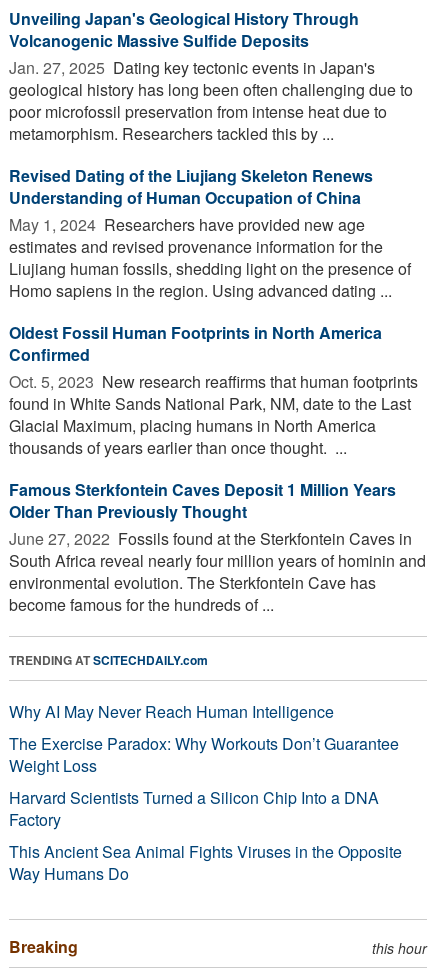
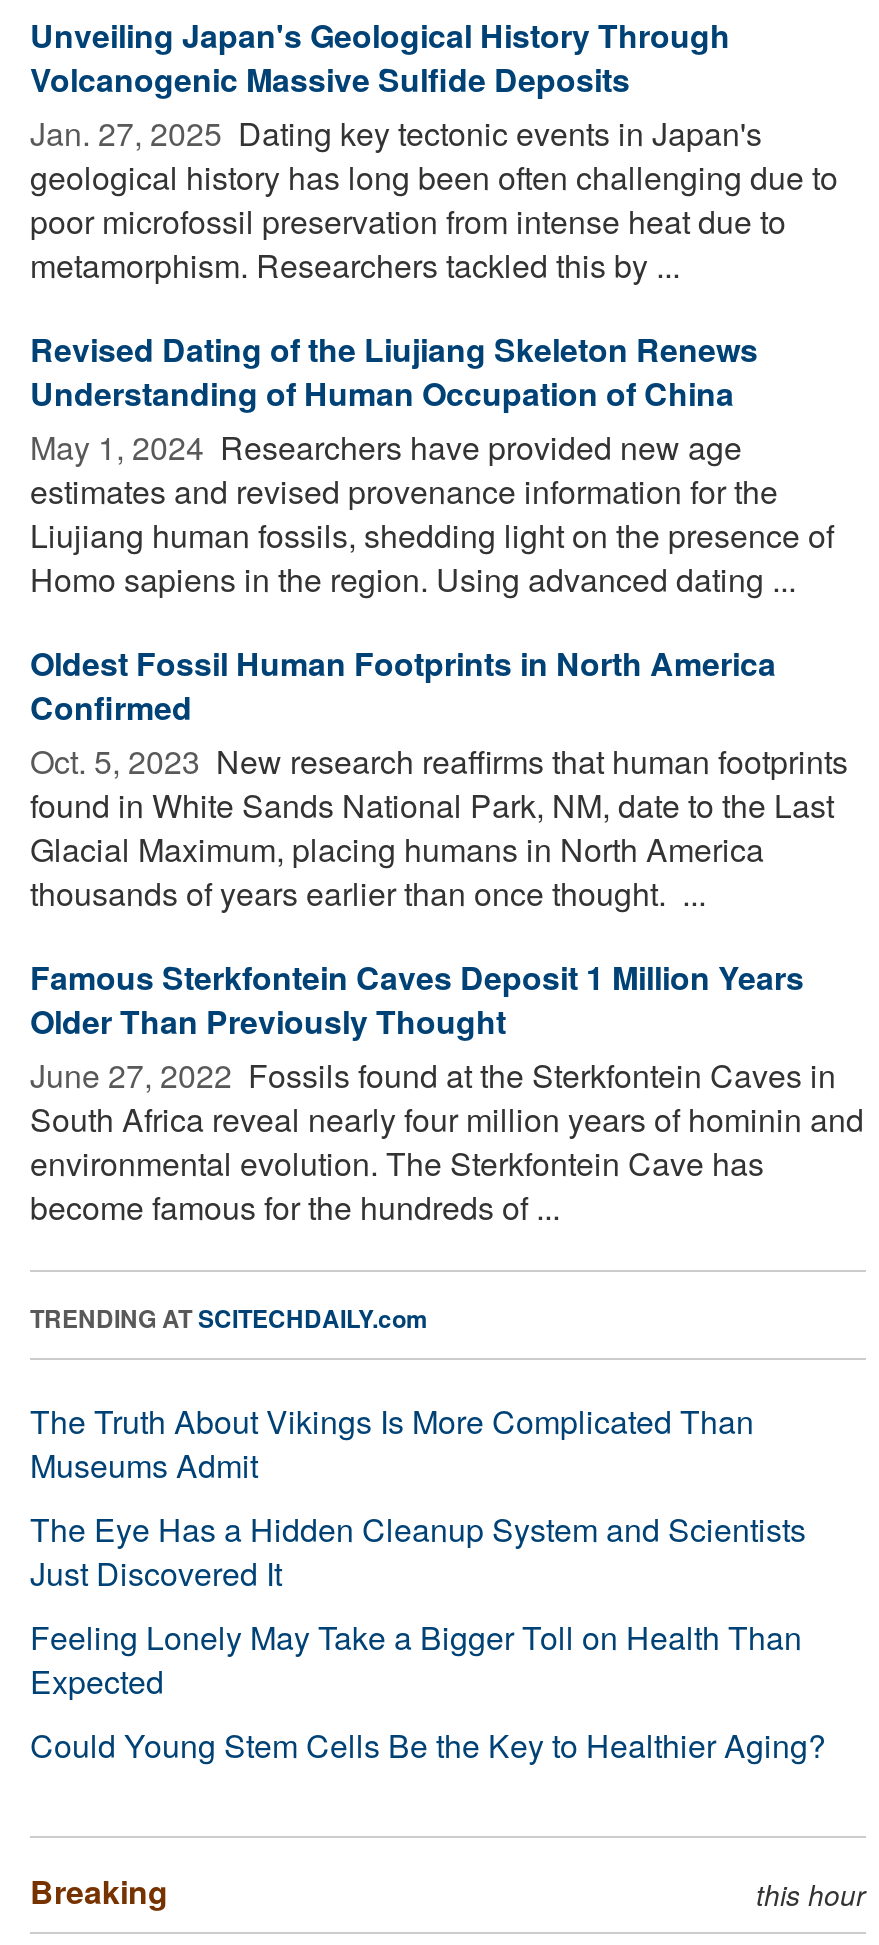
[9,700,402,885] Why AI May Never Reach Human Intelligence | The Exercise Paradox: Why Workouts Don’t Guarantee | Weight Loss | Harvard Scientists Turned a Silicon Chip Into a DNA | Factory | This Ancient Sea Animal Fights Viruses in the Opposite | Way Humans Do -> [30,1398,826,1768] The Truth About Vikings Is More Complicated Than | Museums Admit | The Eye Has a Hidden Cleanup System and Scientists | Just Discovered It | Feeling Lonely May Take a Bigger Toll on Health Than | Expected | Could Young Stem Cells Be the Key to Healthier Aging?

